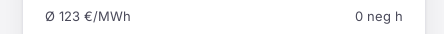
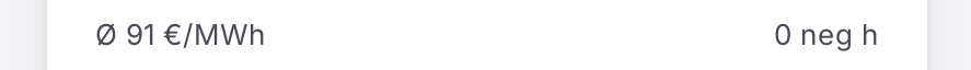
[45,8,131,24] Ø 123 €/MWh -> [95,16,266,51] Ø 91 €/MWh

